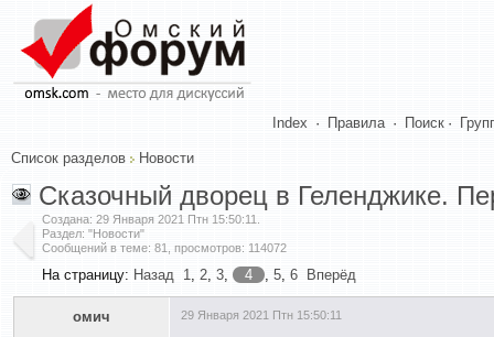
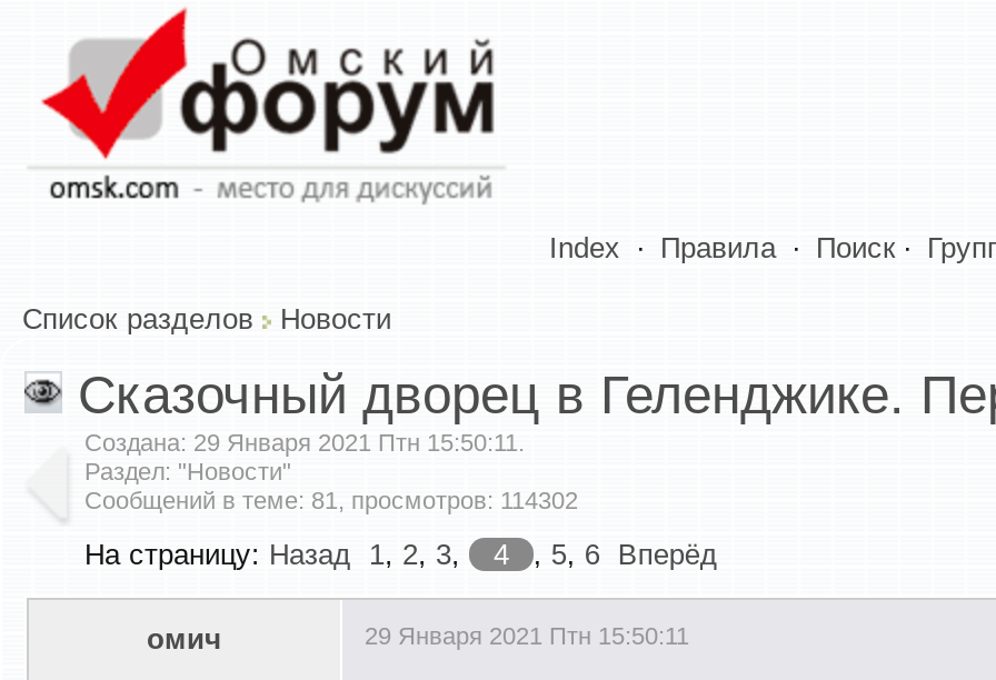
[42,241,287,254] Сообщений в теме: 81, просмотров: 114072 -> [84,487,578,513] Сообщений в теме: 81, просмотров: 114302

